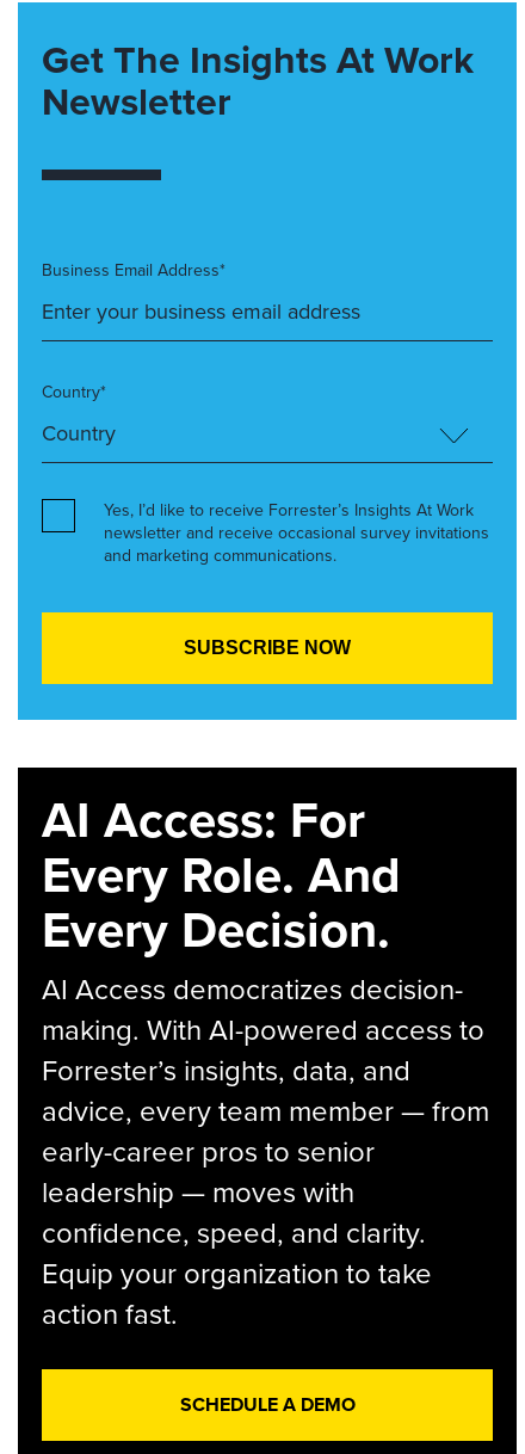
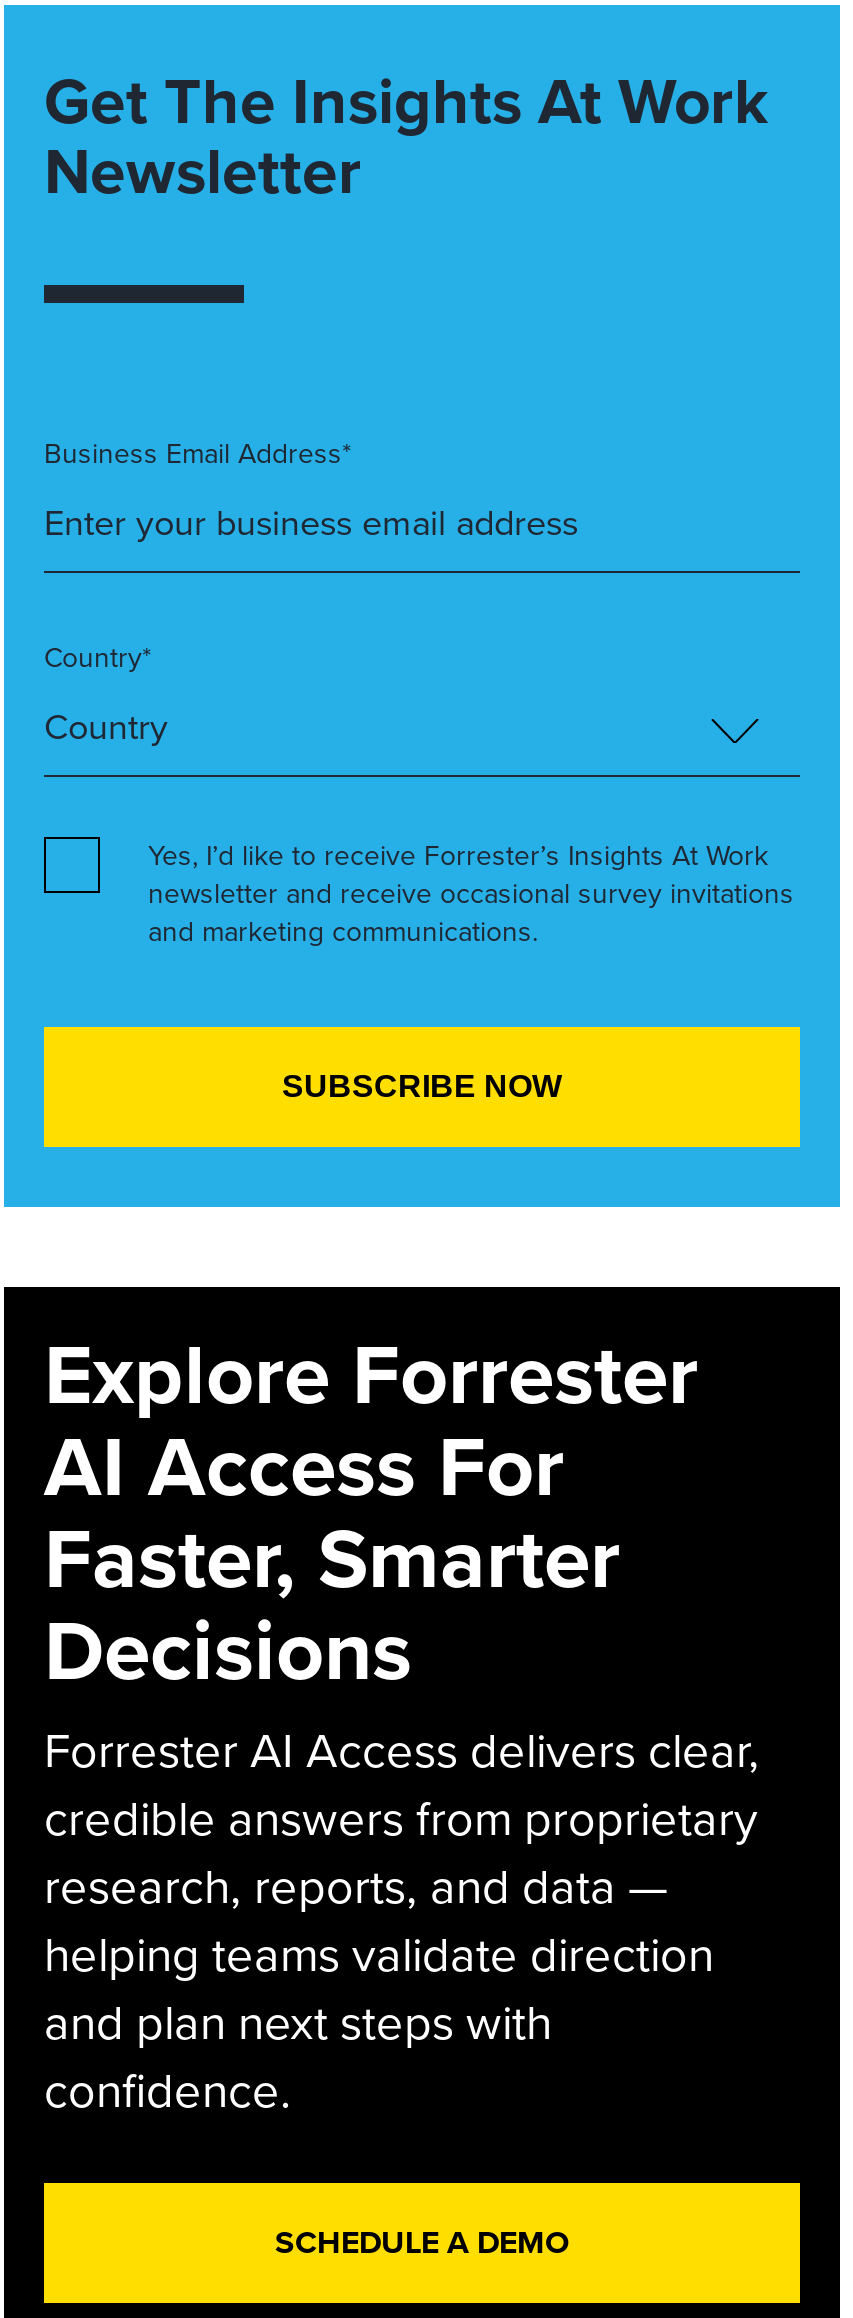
[42,783,489,1333] AI Access: For | Every Role. And | Every Decision. | AI Access democratizes decision- | making. With AI-powered access to | Forrester’s insights, data, and | advice, every team member — from | early-career pros to senior | leadership — moves with | confidence, speed, and clarity. | Equip your organization to take | action fast. -> [44,1313,760,2123] Explore Forrester | AI Access For | Faster, Smarter | Decisions | Forrester AI Access delivers clear, | credible answers from proprietary | research, reports, and data — | helping teams validate direction | and plan next steps with | confidence.

